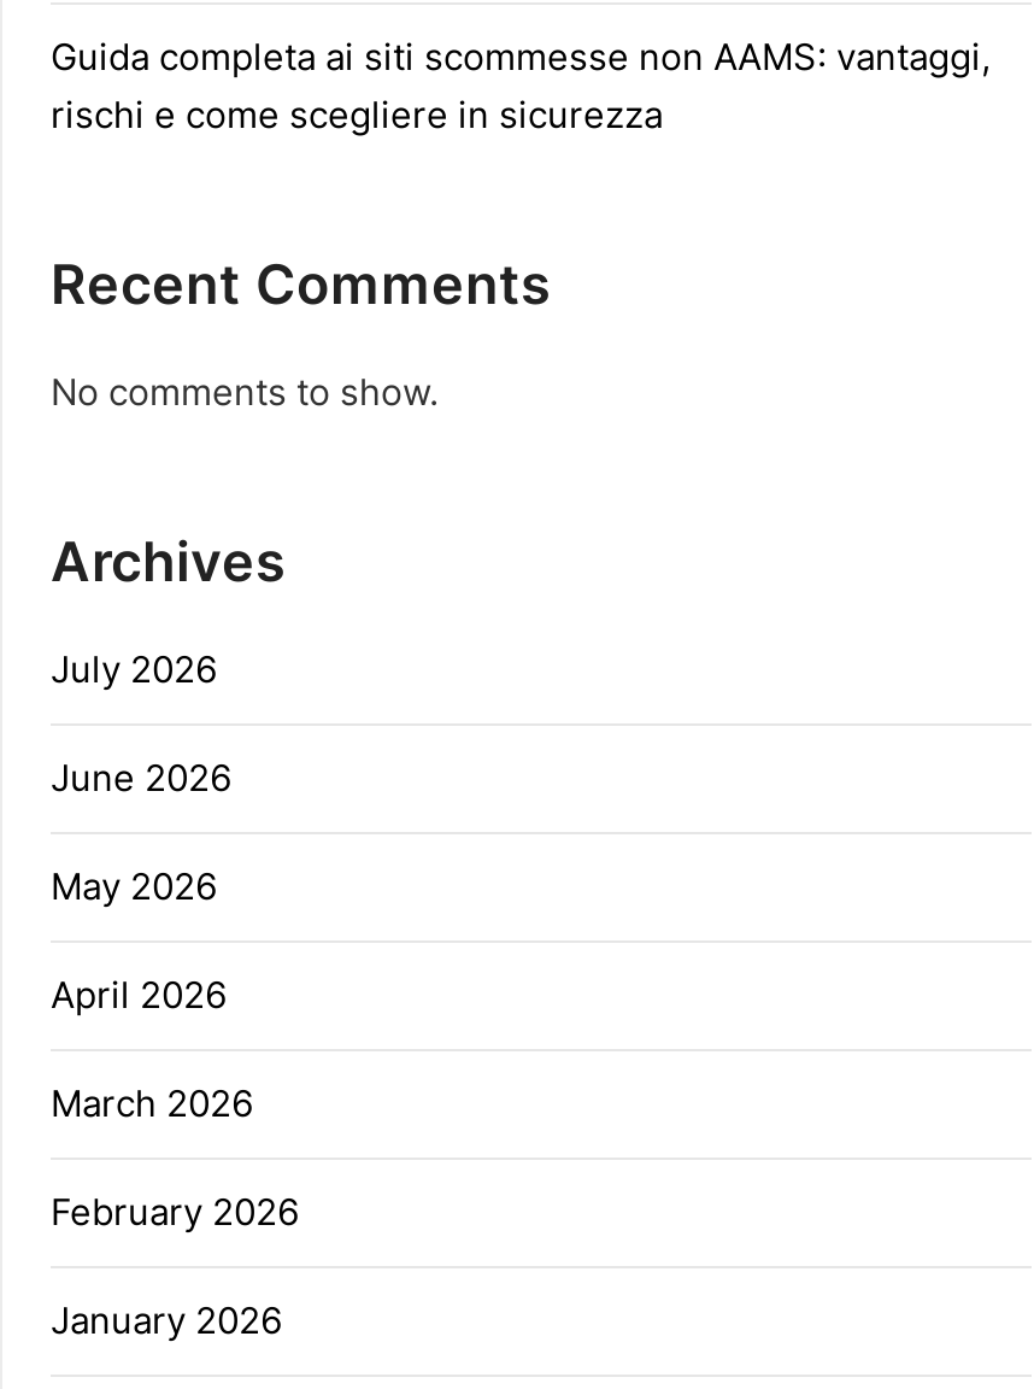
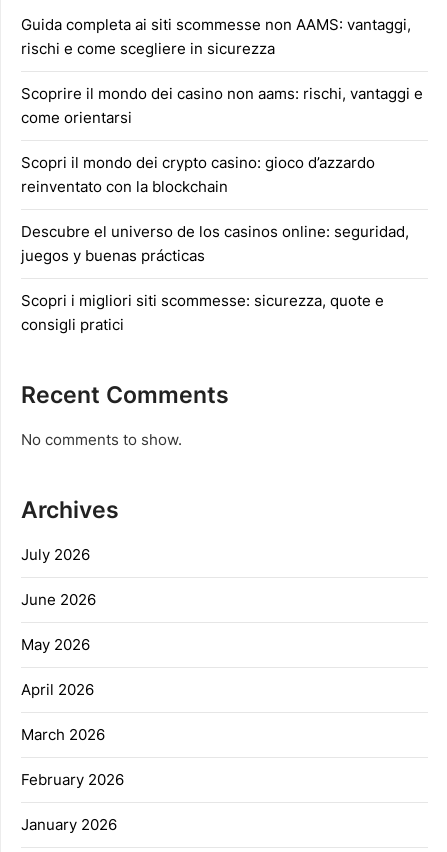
none -> [21,84,423,334] Scoprire il mondo dei casino non aams: rischi, vantaggi e | come orientarsi | Scopri il mondo dei crypto casino: gioco d’azzardo | reinventato con la blockchain | Descubre el universo de los casinos online: seguridad, | juegos y buenas prácticas | Scopri i migliori siti scommesse: sicurezza, quote e | consigli pratici

